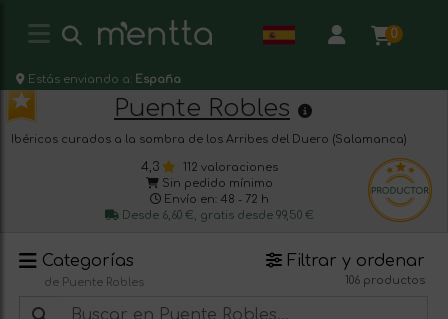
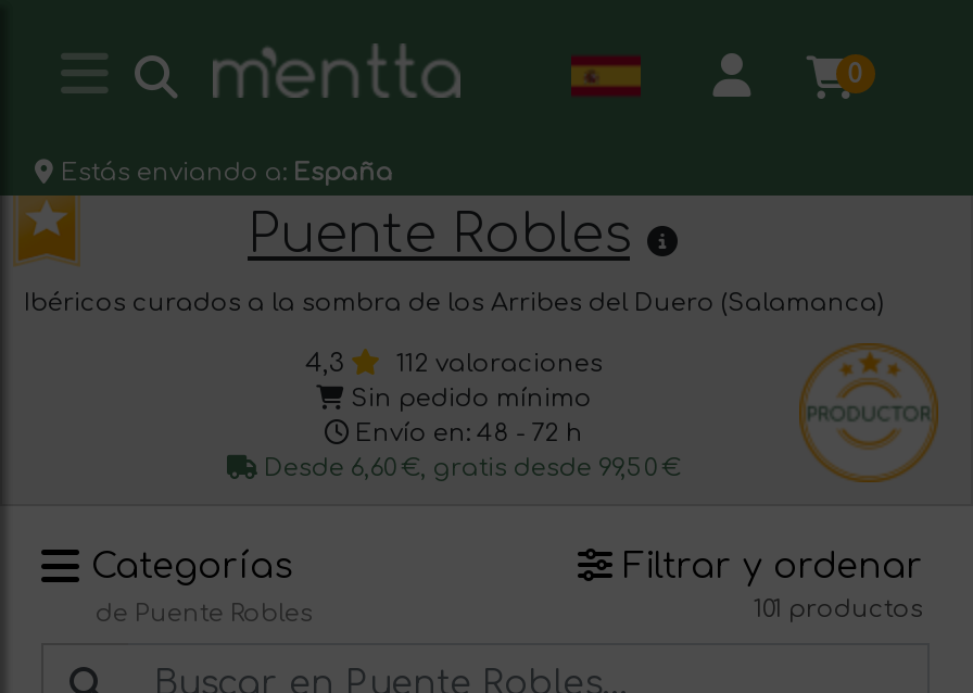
[345,274,425,287] 106 productos -> [754,595,923,623] 101 productos

